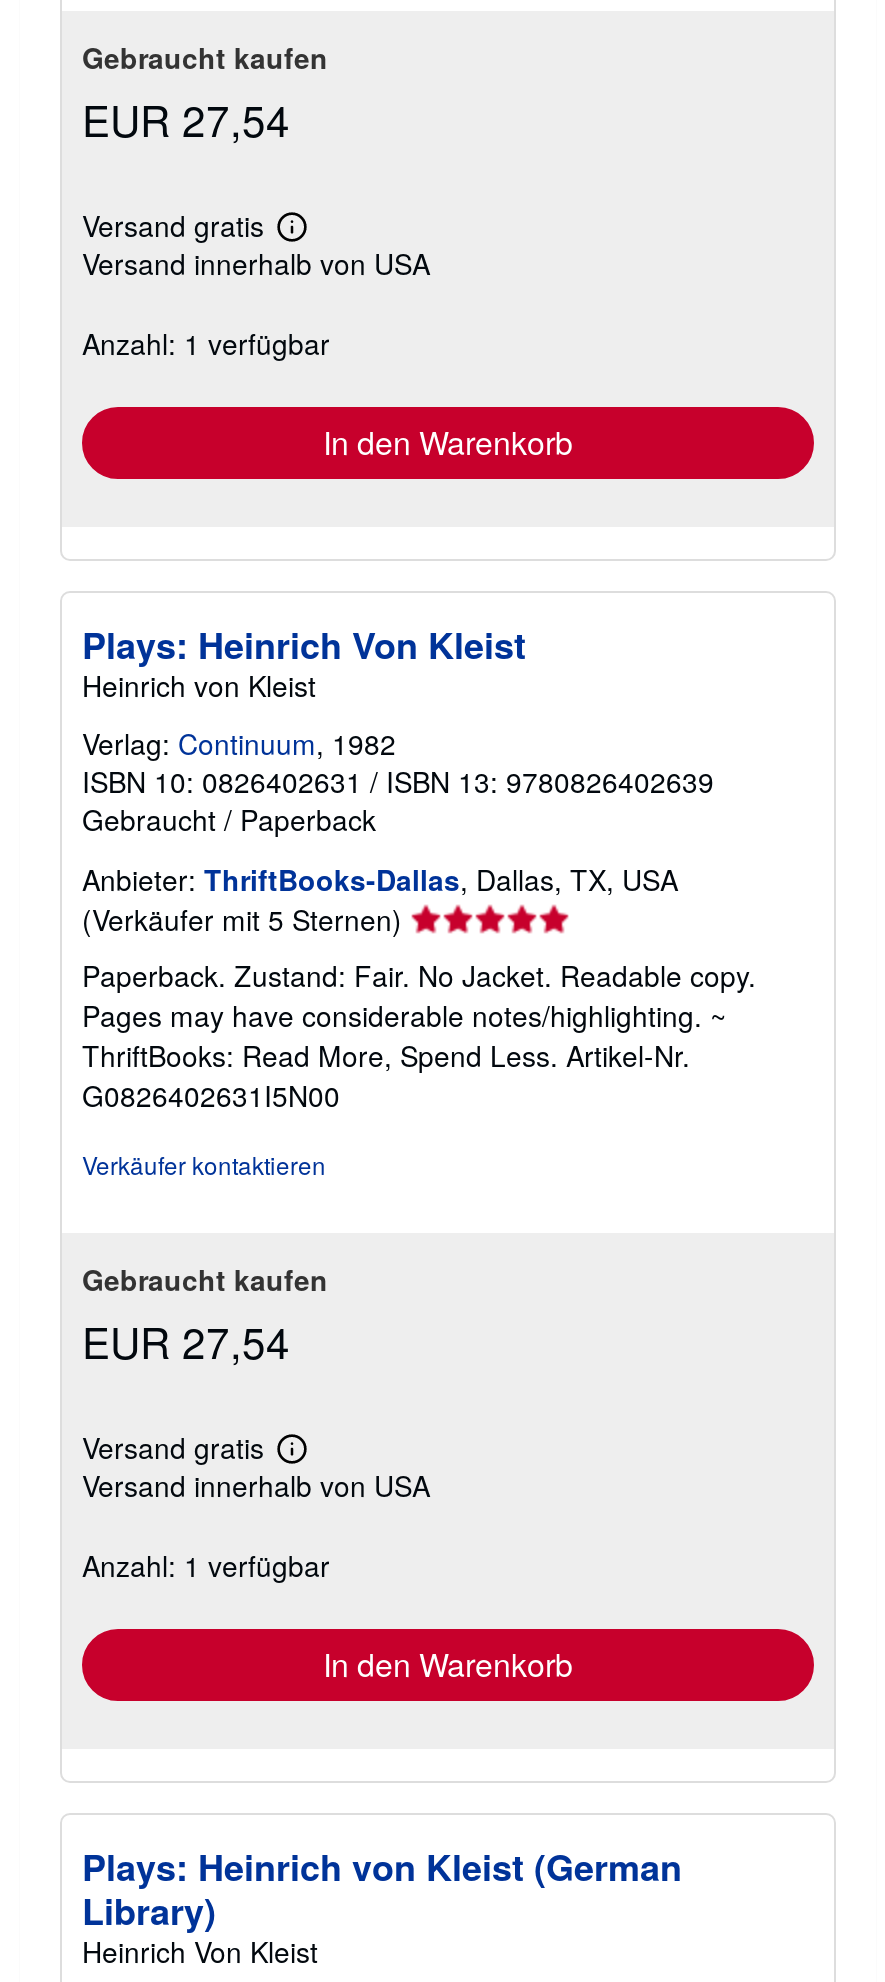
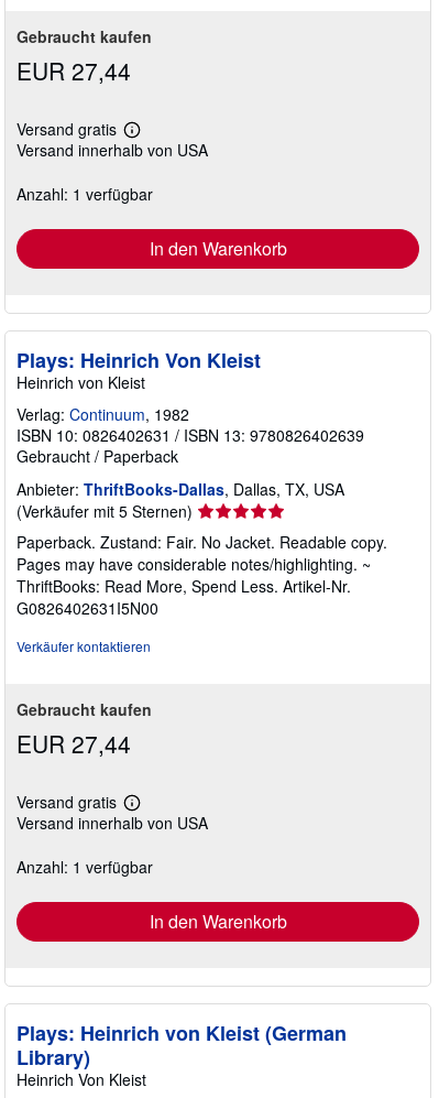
[82,89,290,149] EUR 27,54 -> [17,54,131,87] EUR 27,44
[82,1311,290,1371] EUR 27,54 -> [17,727,131,760] EUR 27,44

